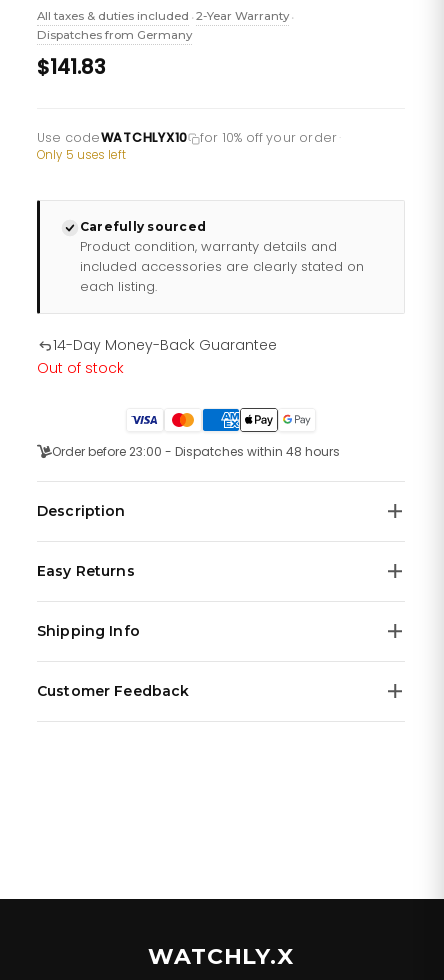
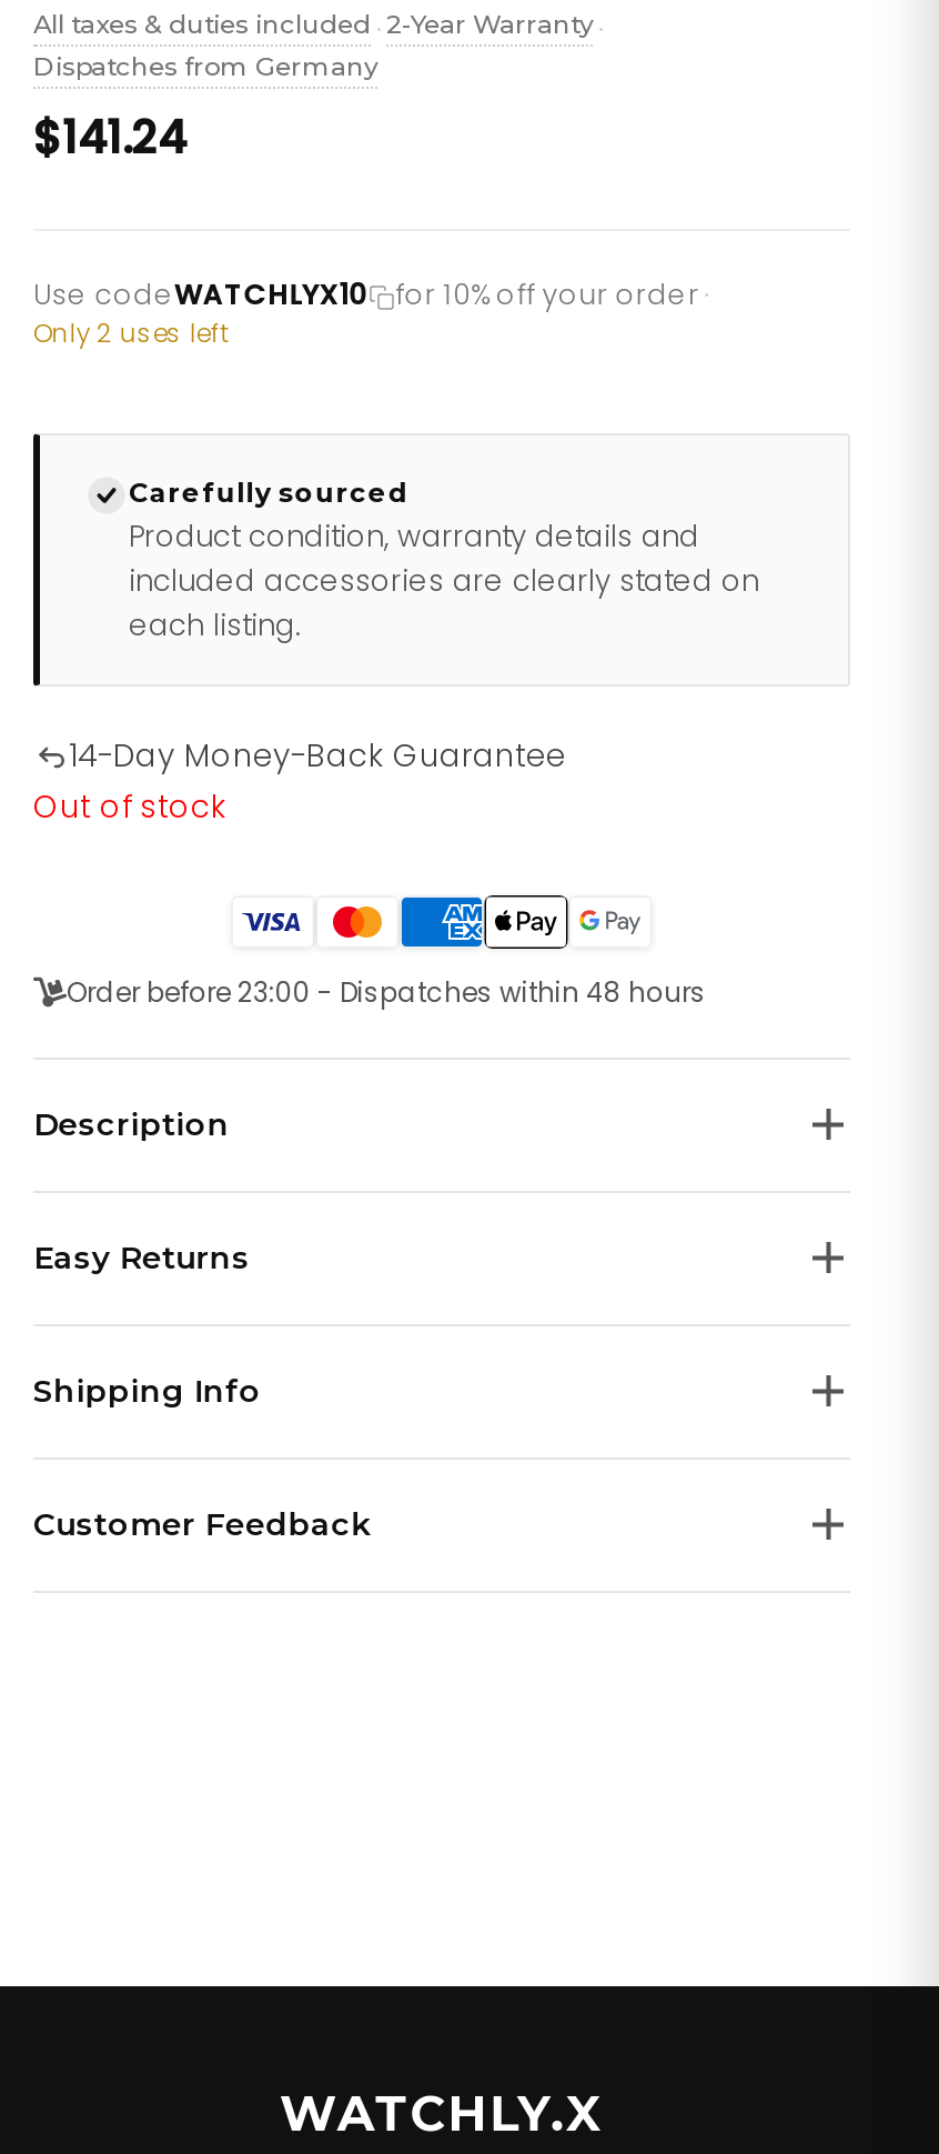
[37,53,106,81] $141.83 -> [33,107,186,169] $141.24
[37,147,126,163] Only 5 uses left -> [33,315,228,351] Only 2 uses left

